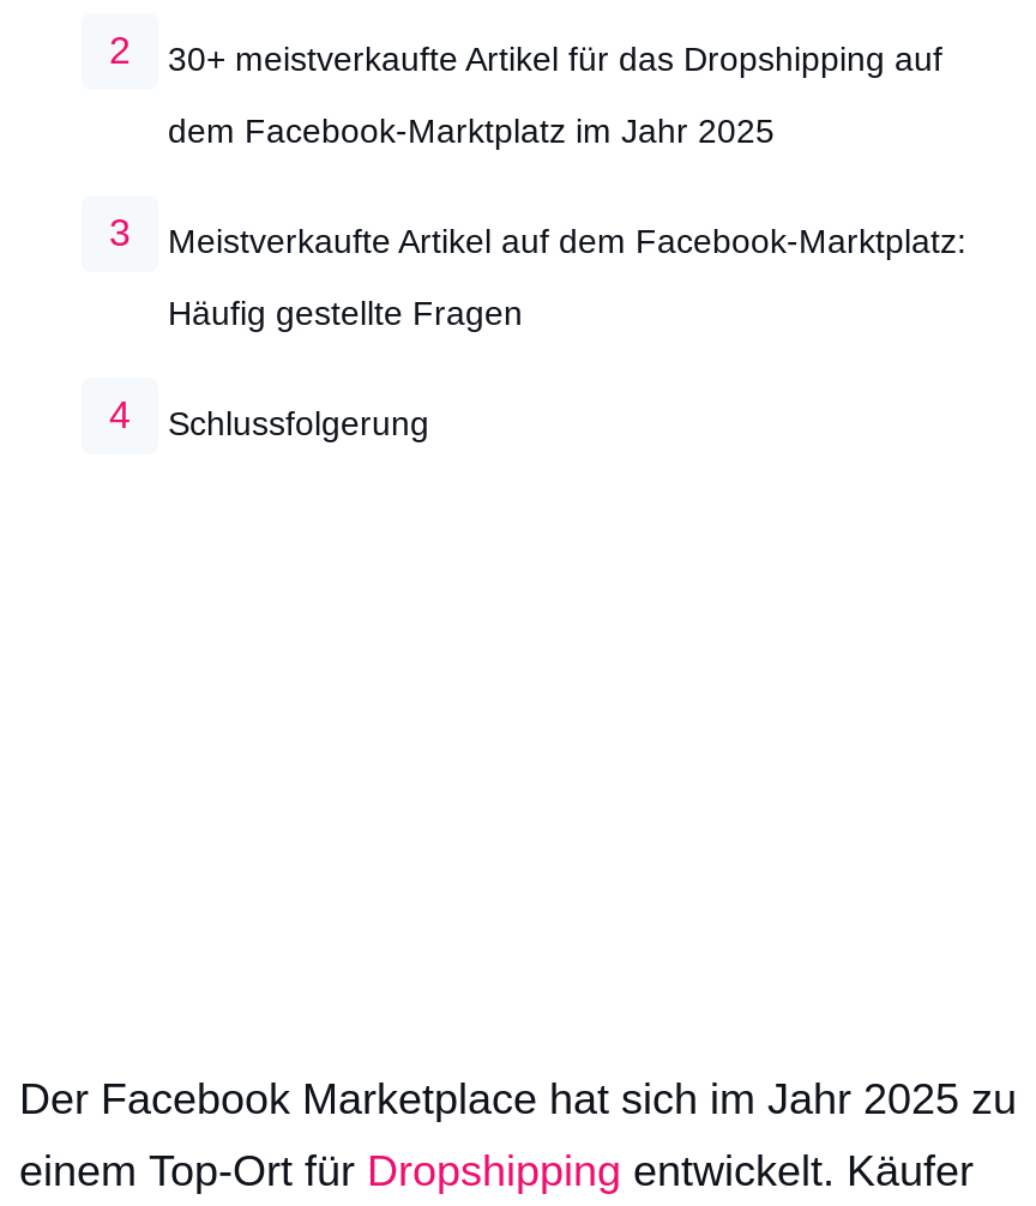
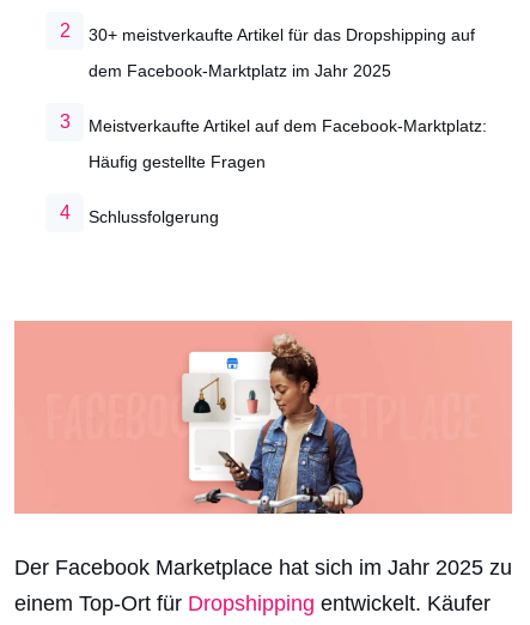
none -> [13,320,513,515] [image]

